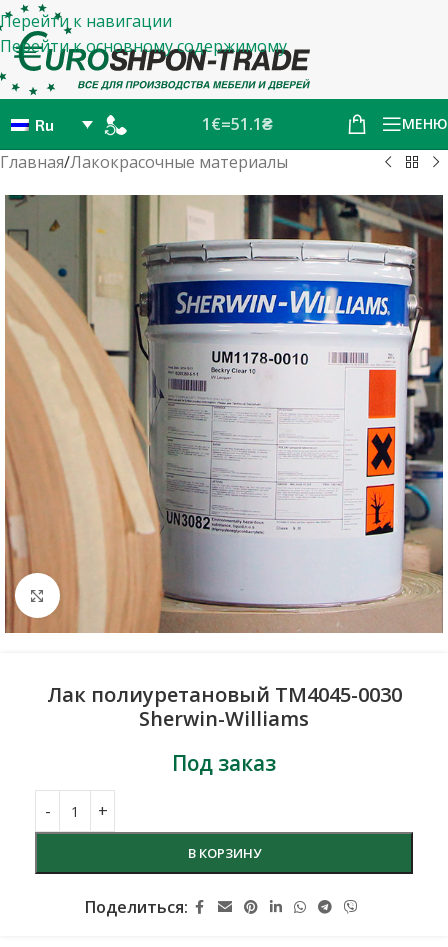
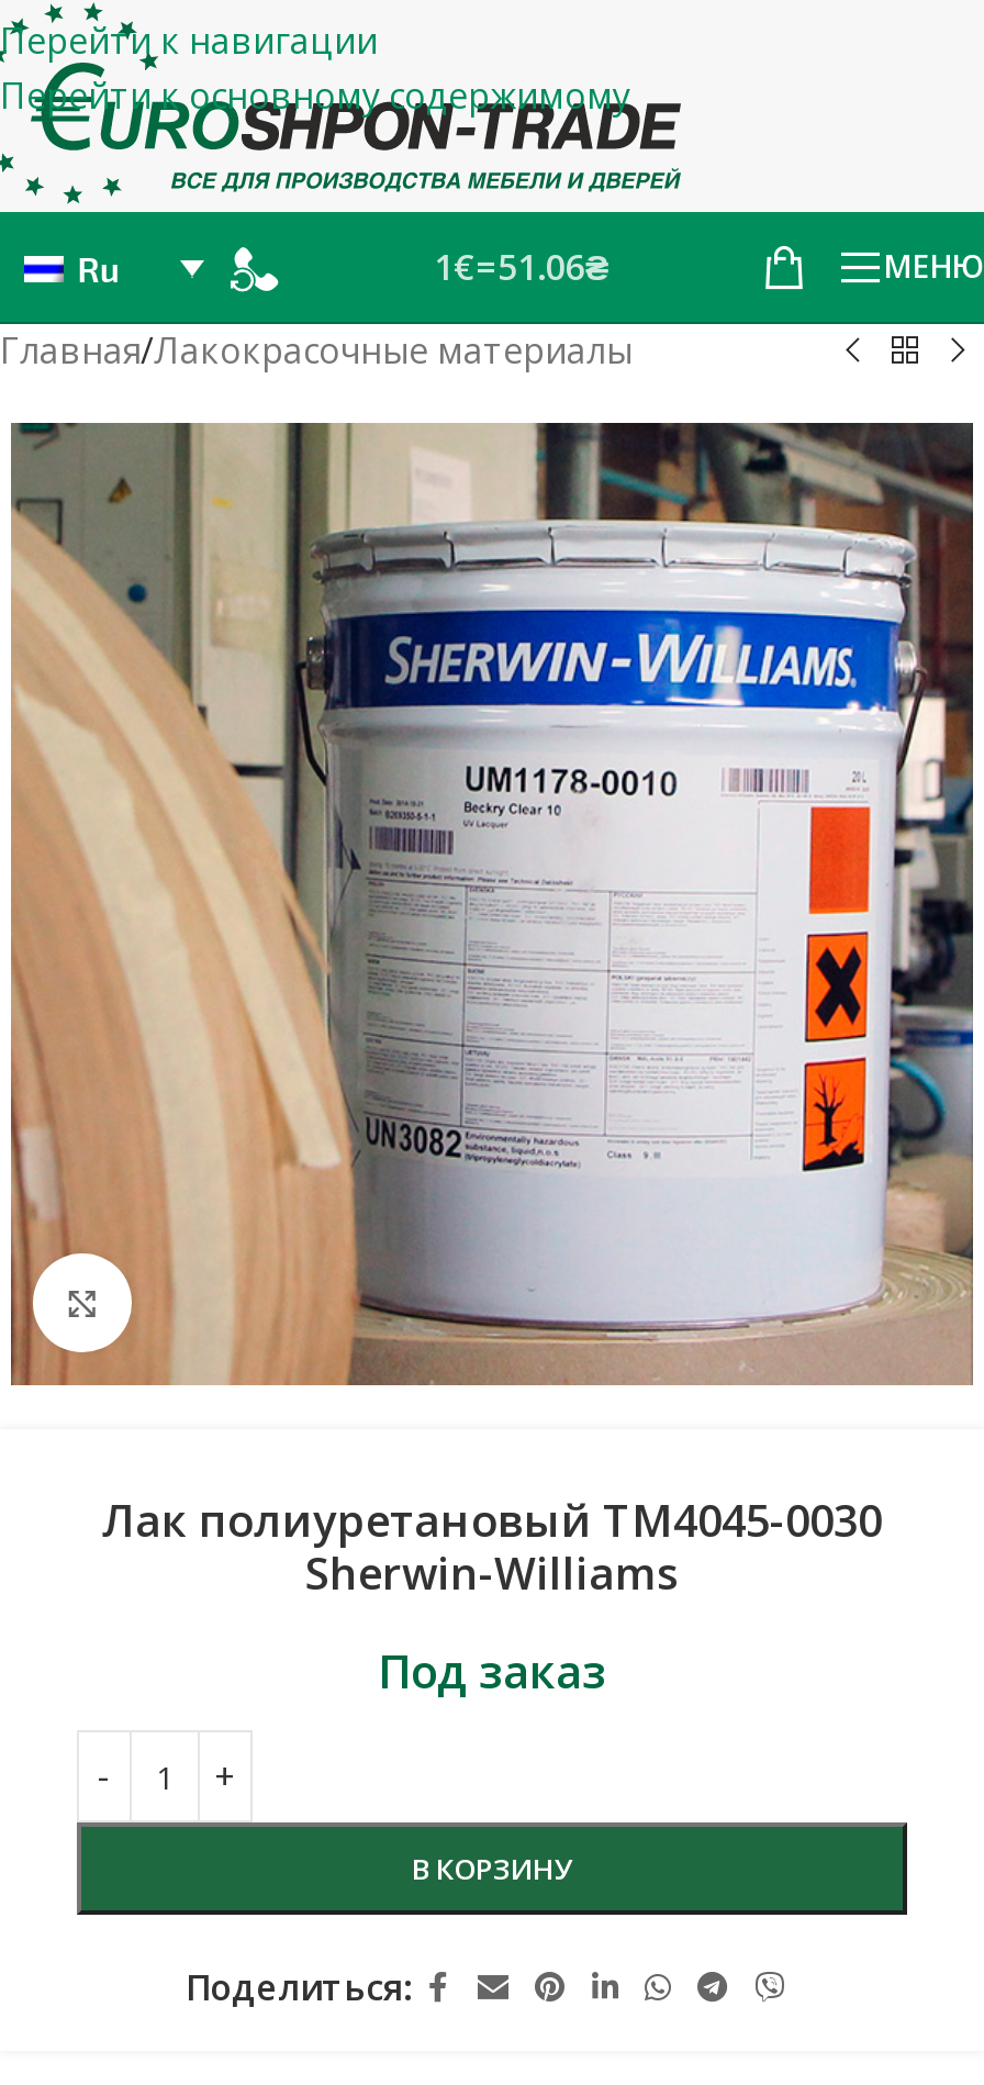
[202,112,273,134] 1€=51.1₴ -> [434,242,610,290] 1€=51.06₴

